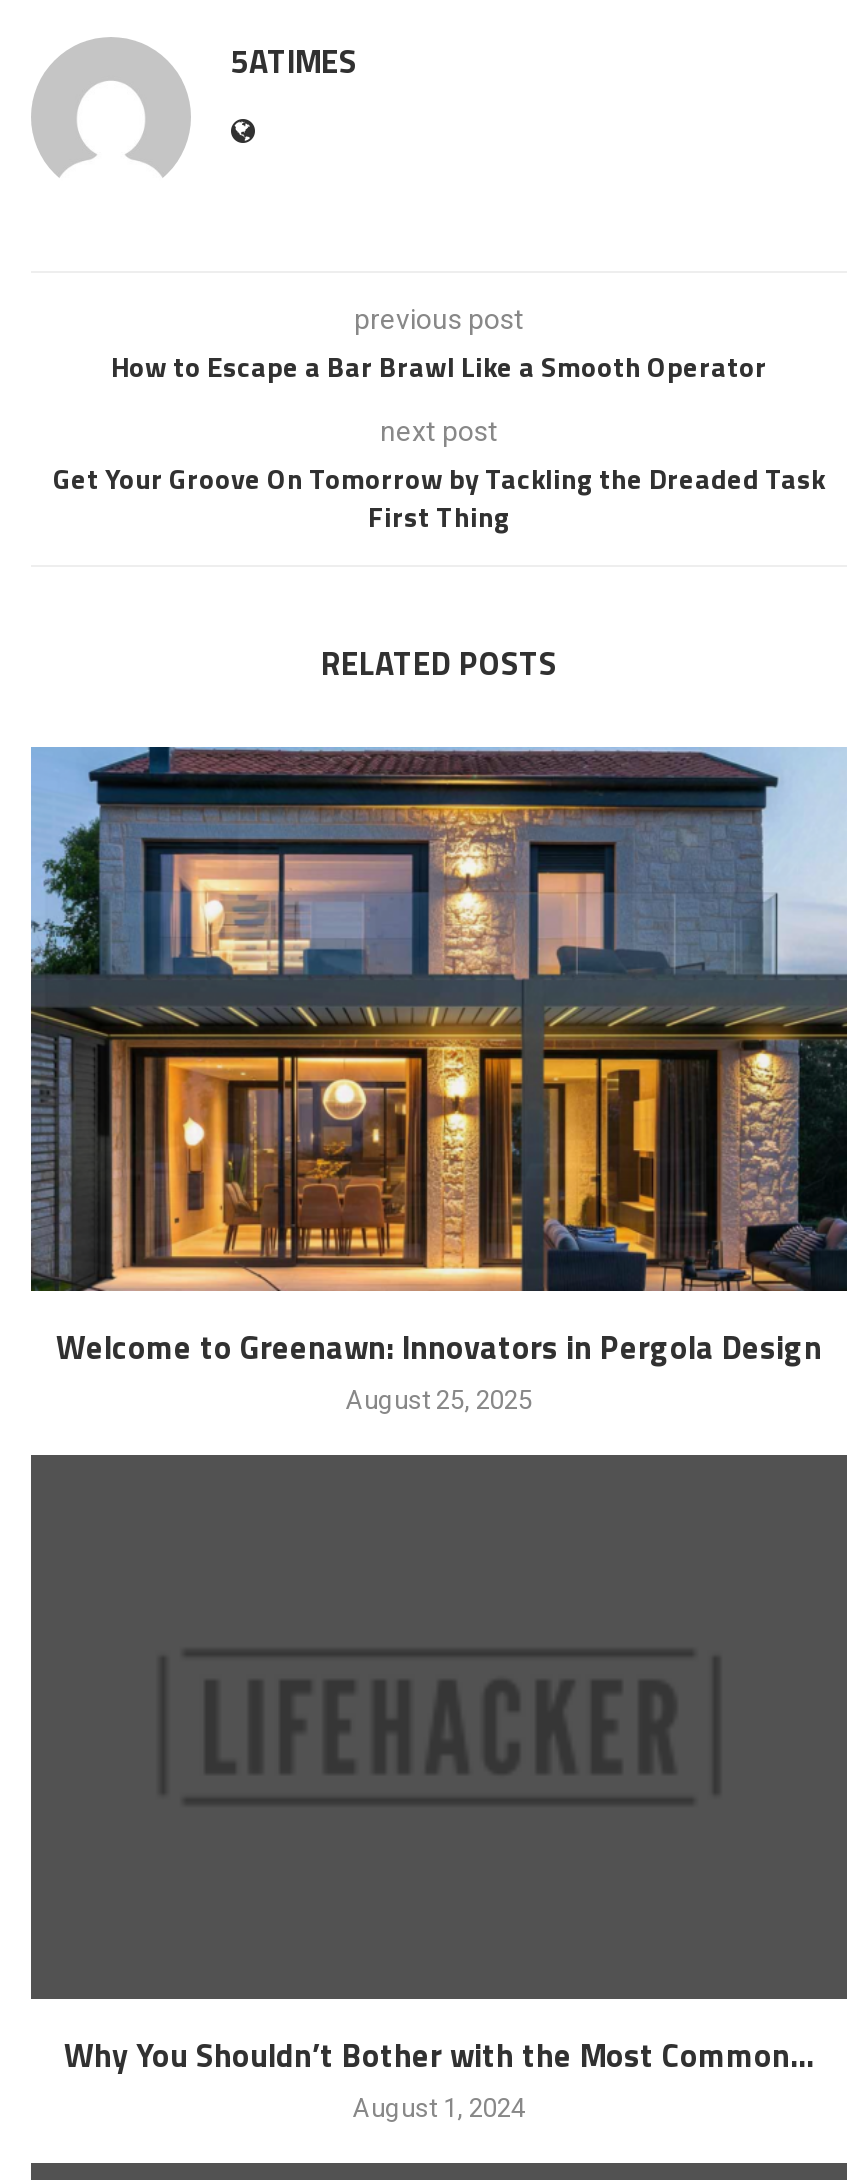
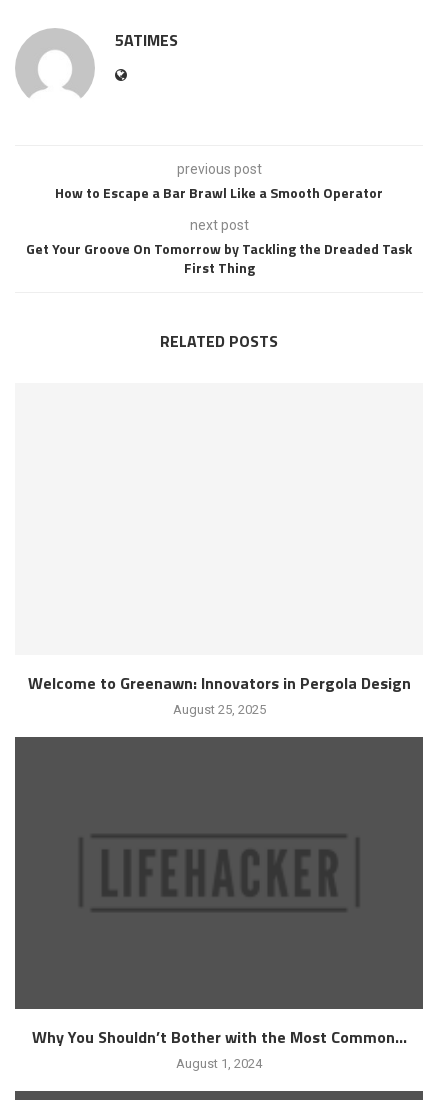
[29,745,849,1293] [image] -> none

